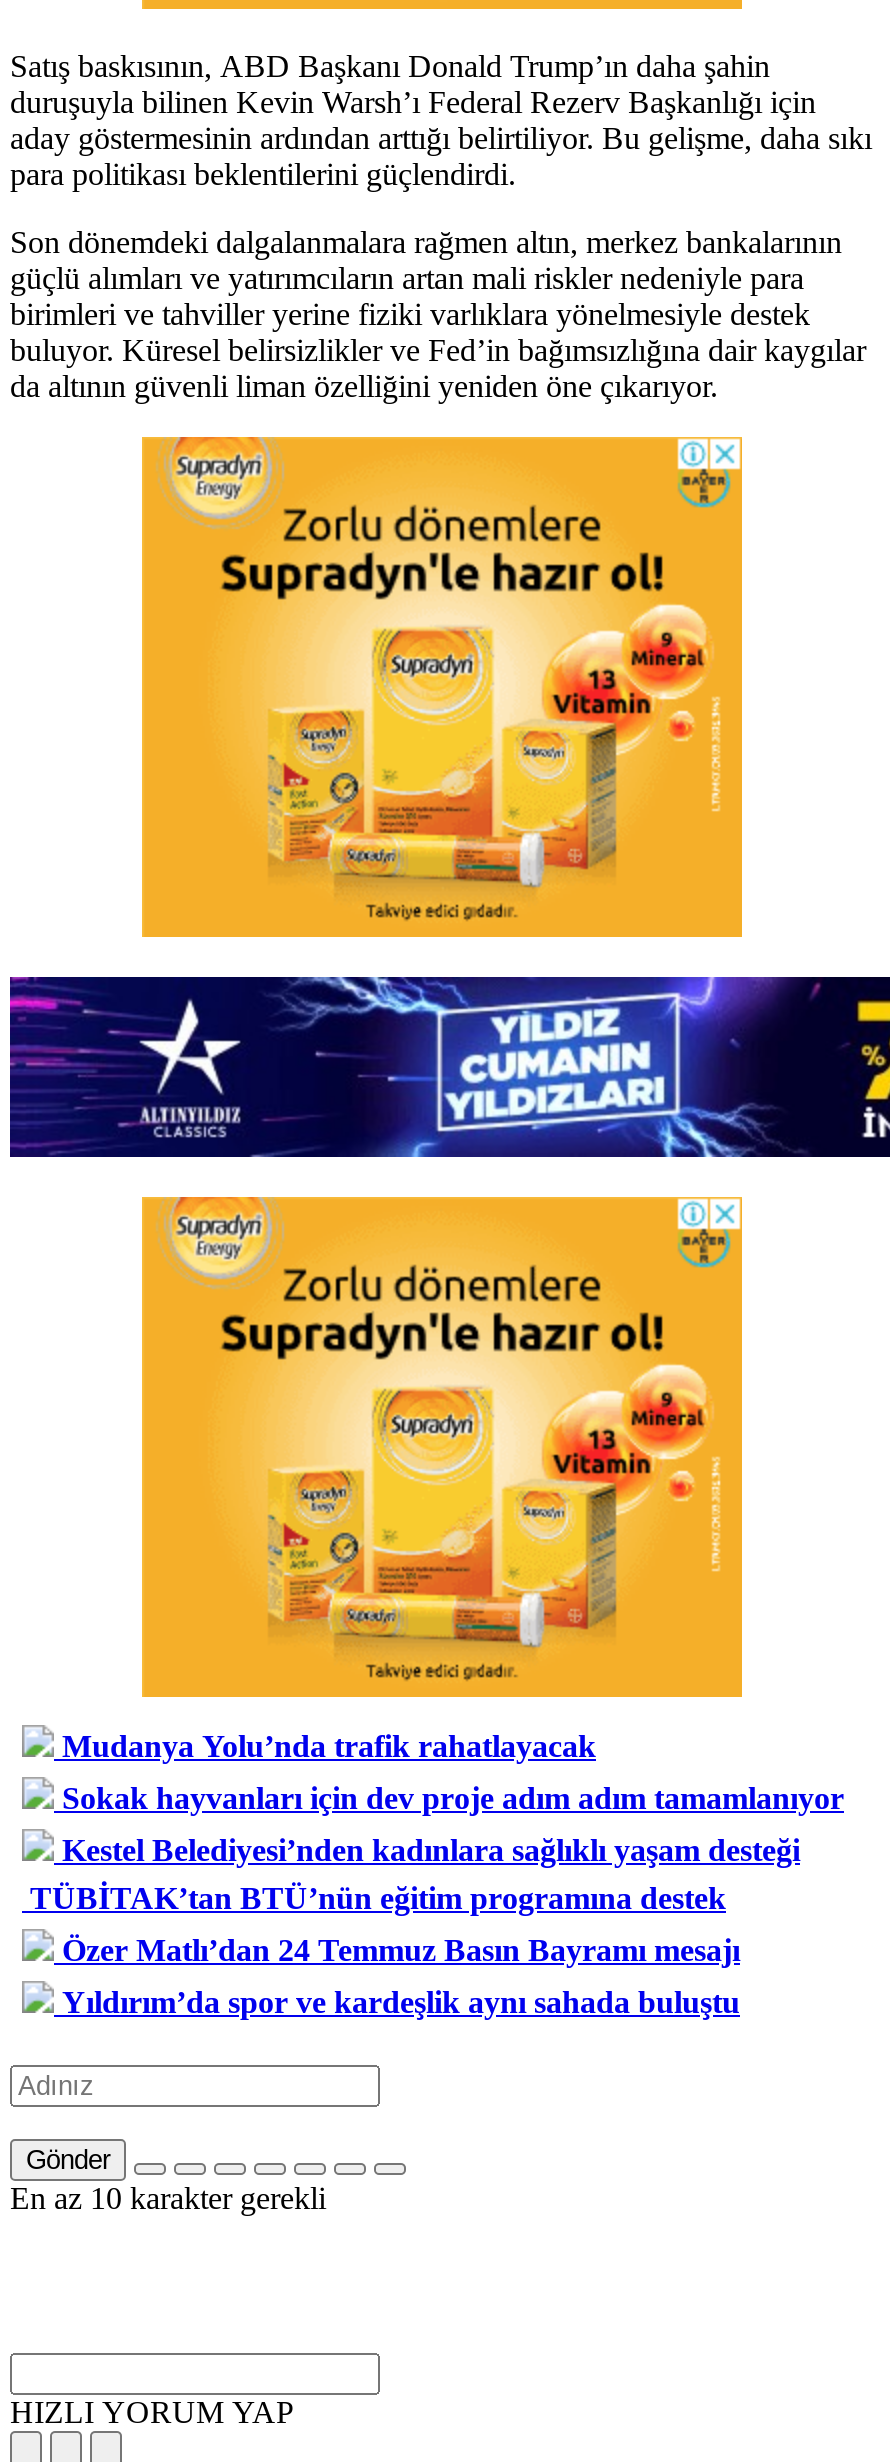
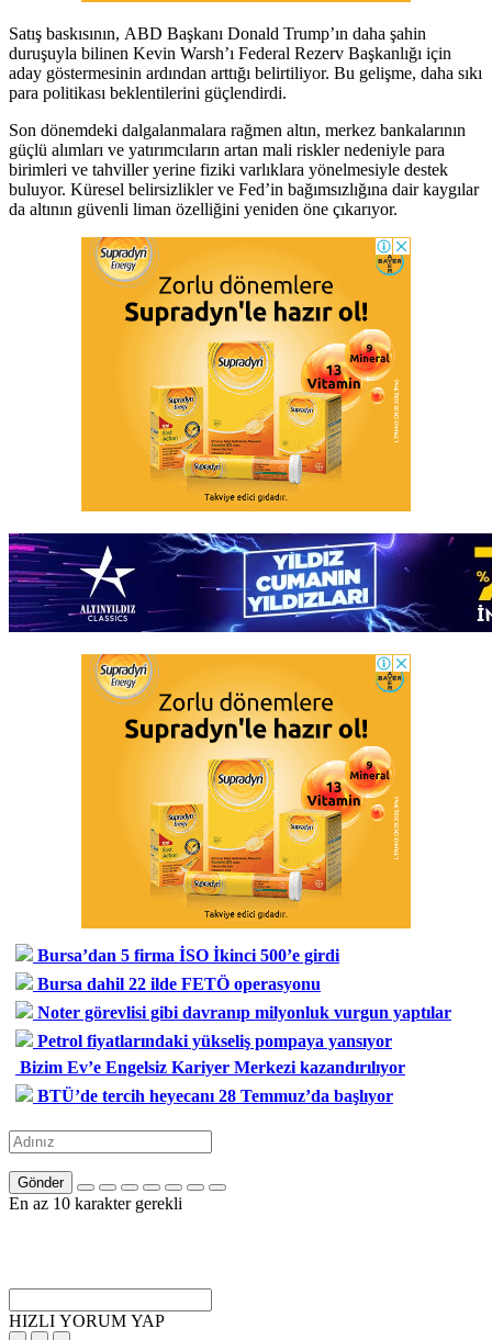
[62,1728,596,1762] Mudanya Yolu’nda trafik rahatlayacak -> [37,946,339,964] Bursa’dan 5 firma İSO İkinci 500’e girdi
[62,1780,844,1814] Sokak hayvanları için dev proje adım adım tamamlanıyor -> [37,974,321,993] Bursa dahil 22 ilde FETÖ operasyonu
[30,1832,800,1914] Kestel Belediyesi’nden kadınlara sağlıklı yaşam desteği | TÜBİTAK’tan BTÜ’nün eğitim programına destek -> [37,1003,451,1021] Noter görevlisi gibi davranıp milyonluk vurgun yaptılar
[62,1932,740,1966] Özer Matlı’dan 24 Temmuz Basın Bayramı mesajı -> [20,1031,405,1076] Petrol fiyatlarındaki yükseliş pompaya yansıyor | Bizim Ev’e Engelsiz Kariyer Merkezi kazandırılıyor
[62,1984,740,2018] Yıldırım’da spor ve kardeşlik aynı sahada buluştu -> [37,1086,393,1105] BTÜ’de tercih heyecanı 28 Temmuz’da başlıyor

